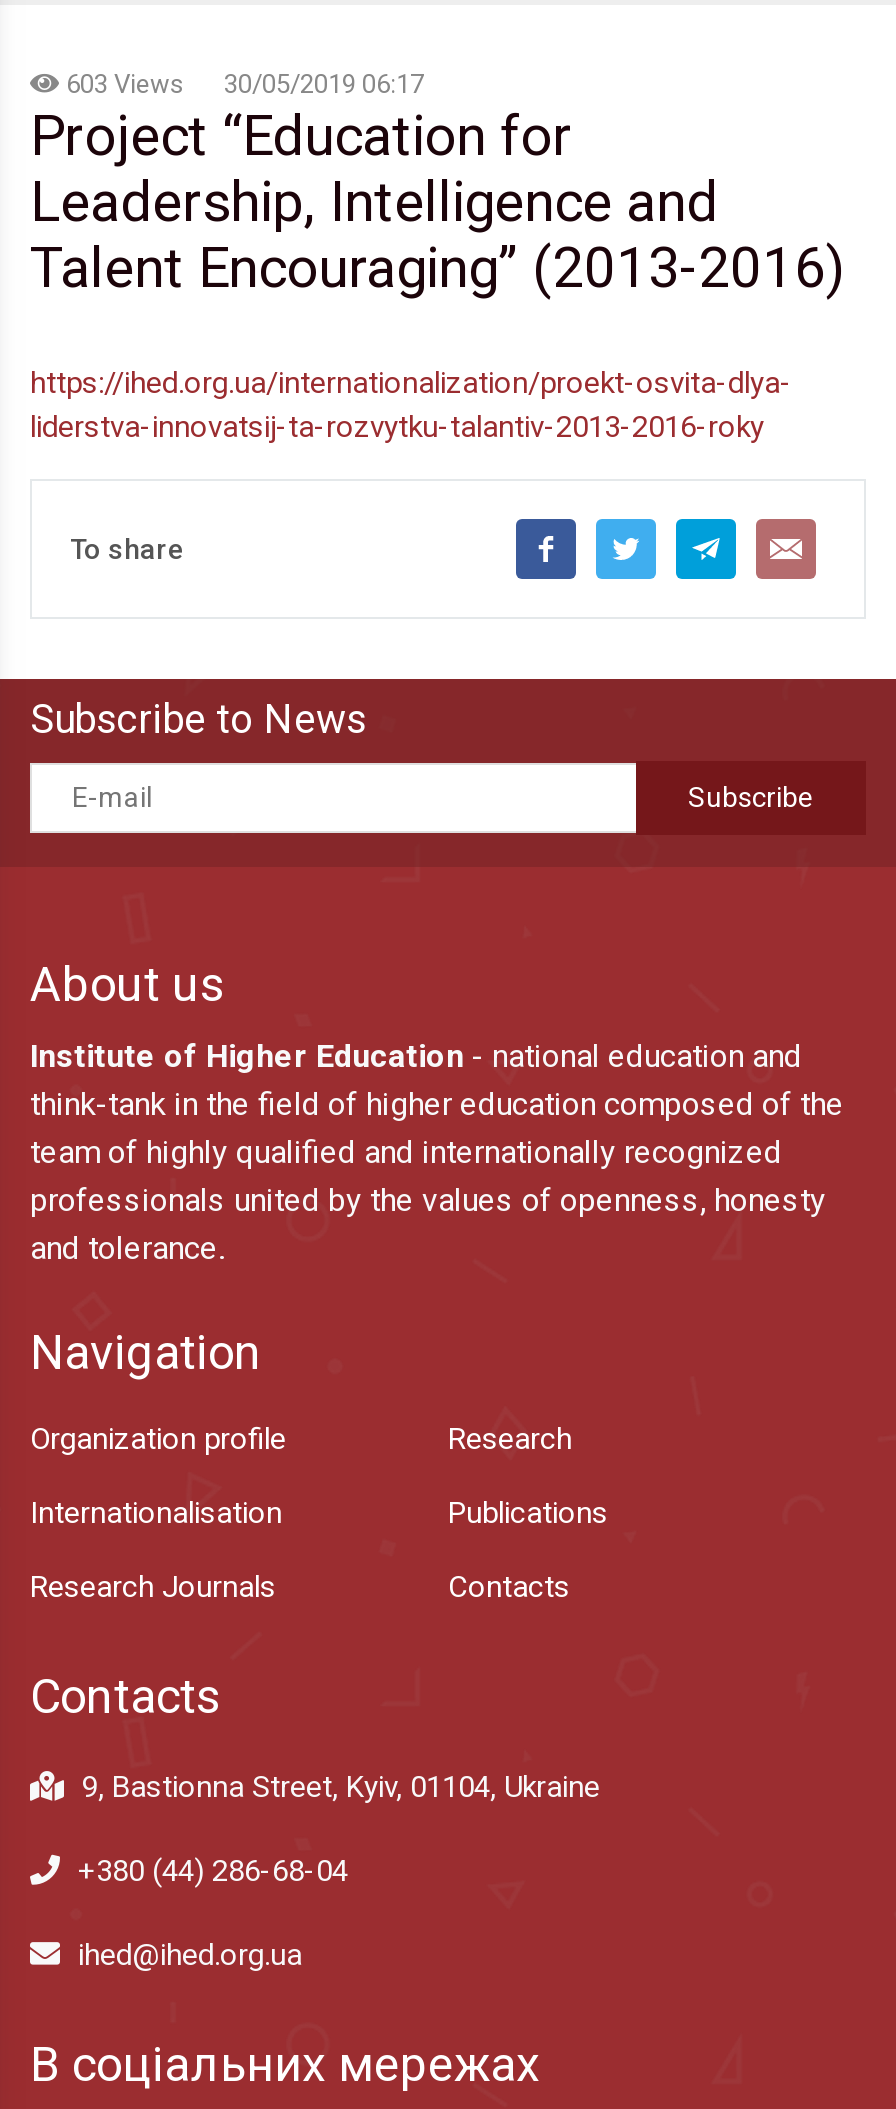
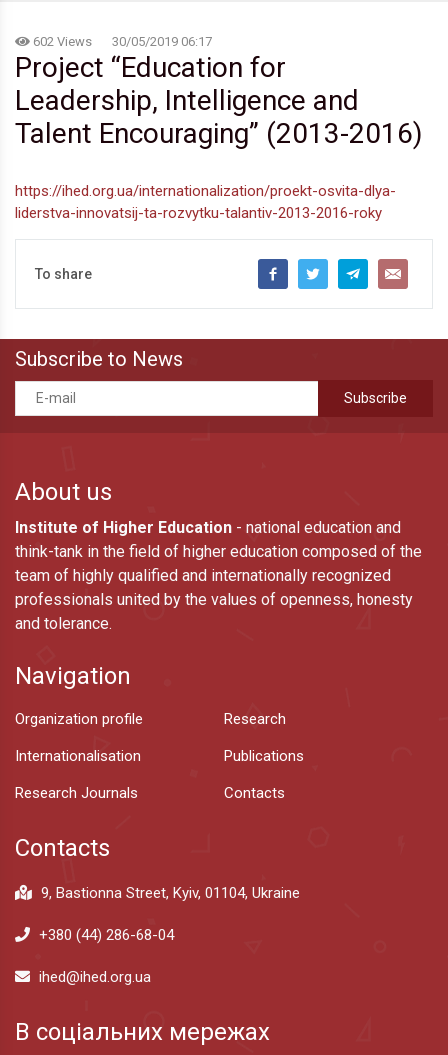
[60,69,424,99] 603 Views 30/05/2019 06:17 -> [30,34,212,49] 602 Views 30/05/2019 06:17

